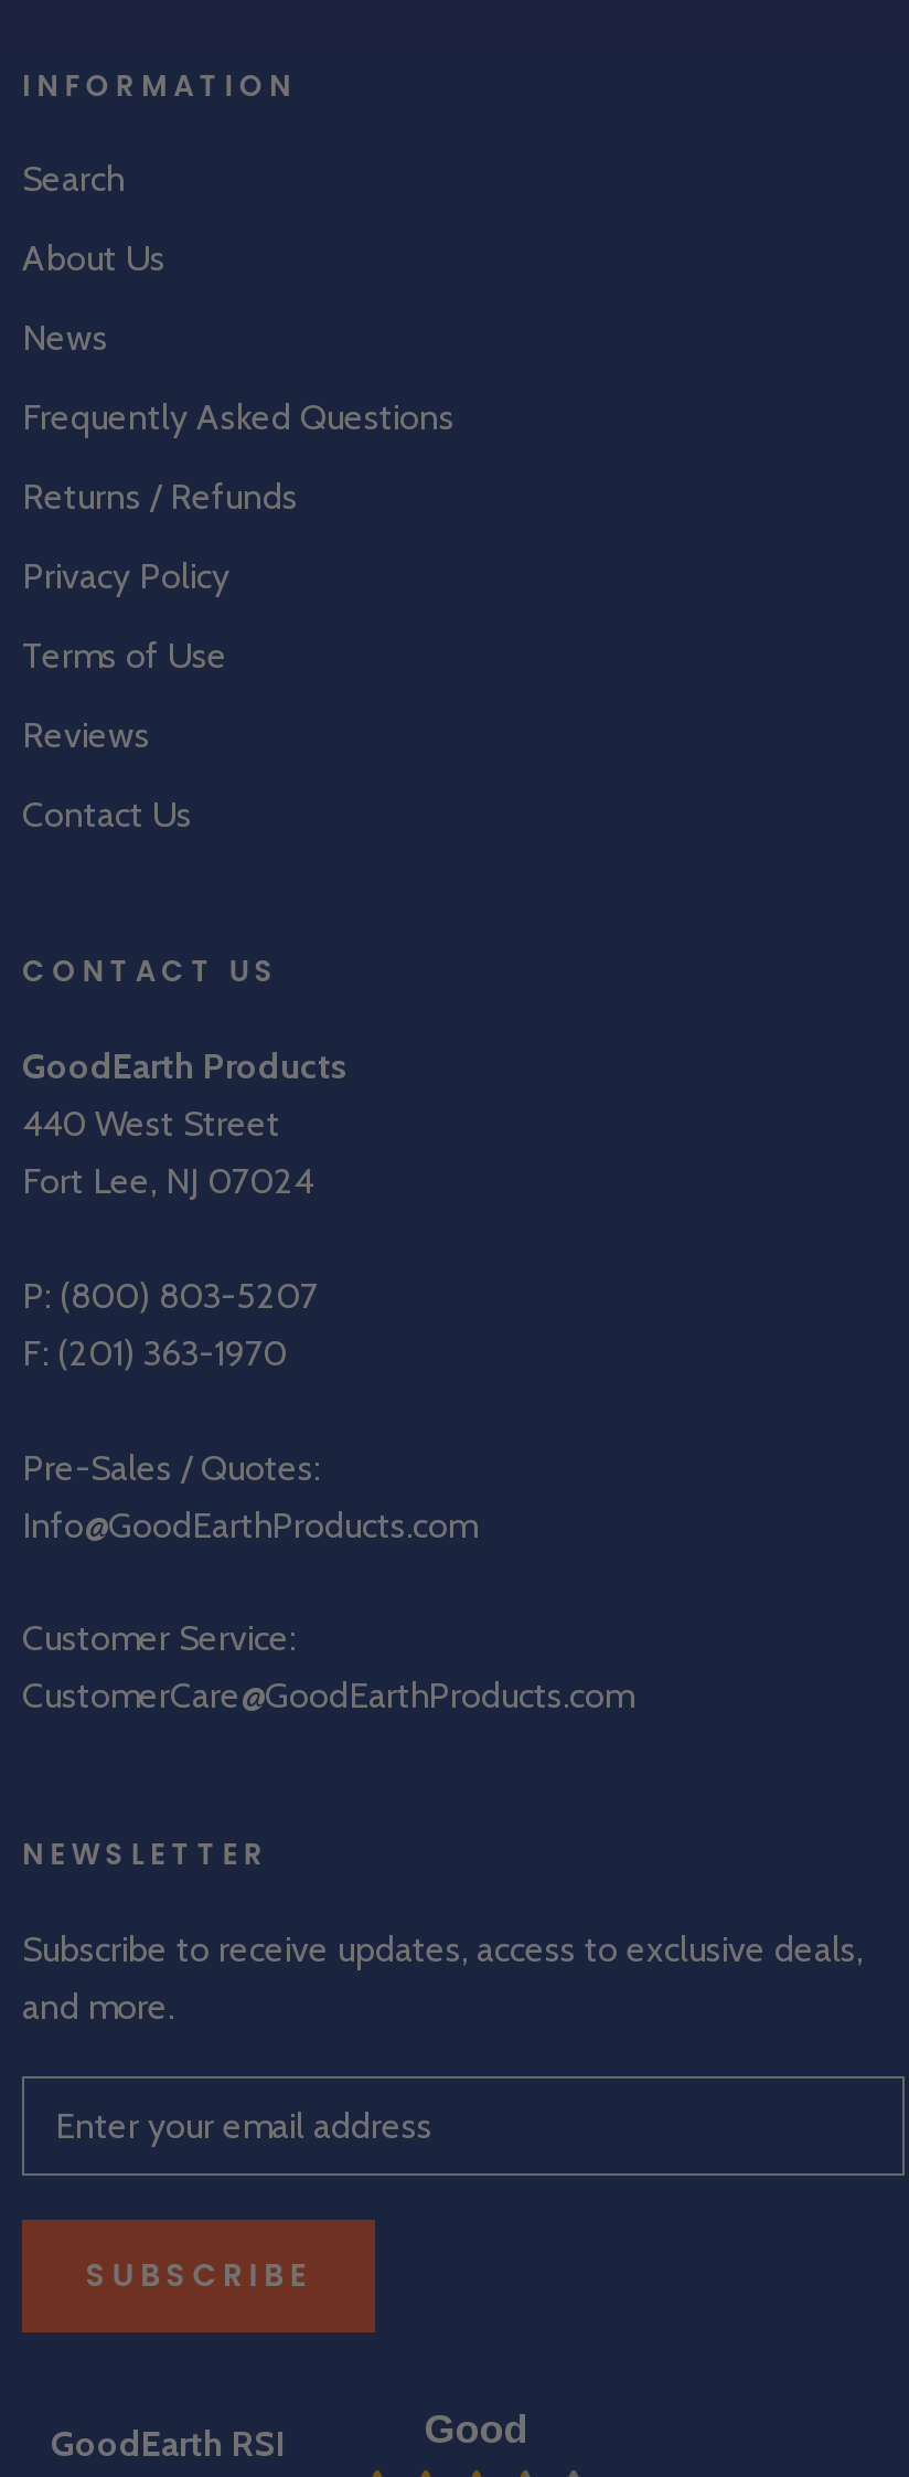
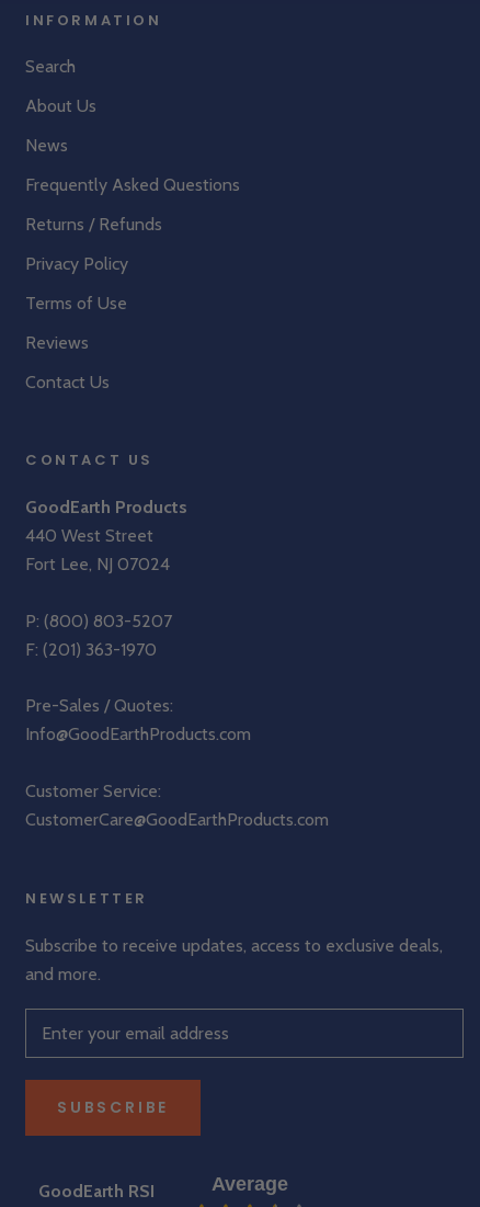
[424,2408,528,2452] Good -> [212,1173,289,1195] Average

